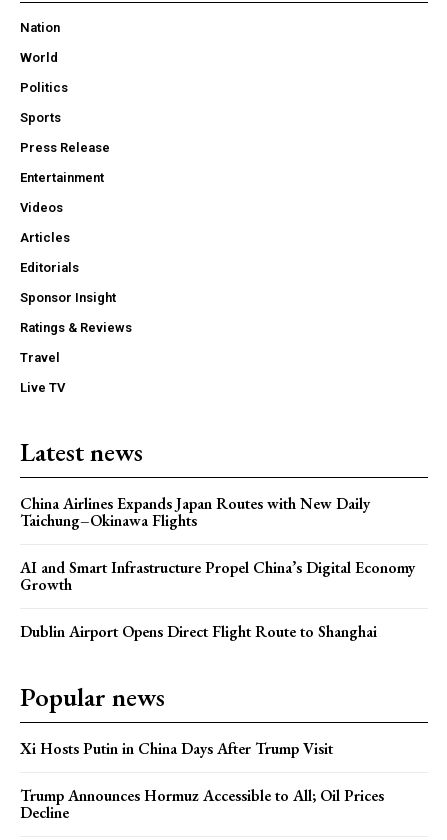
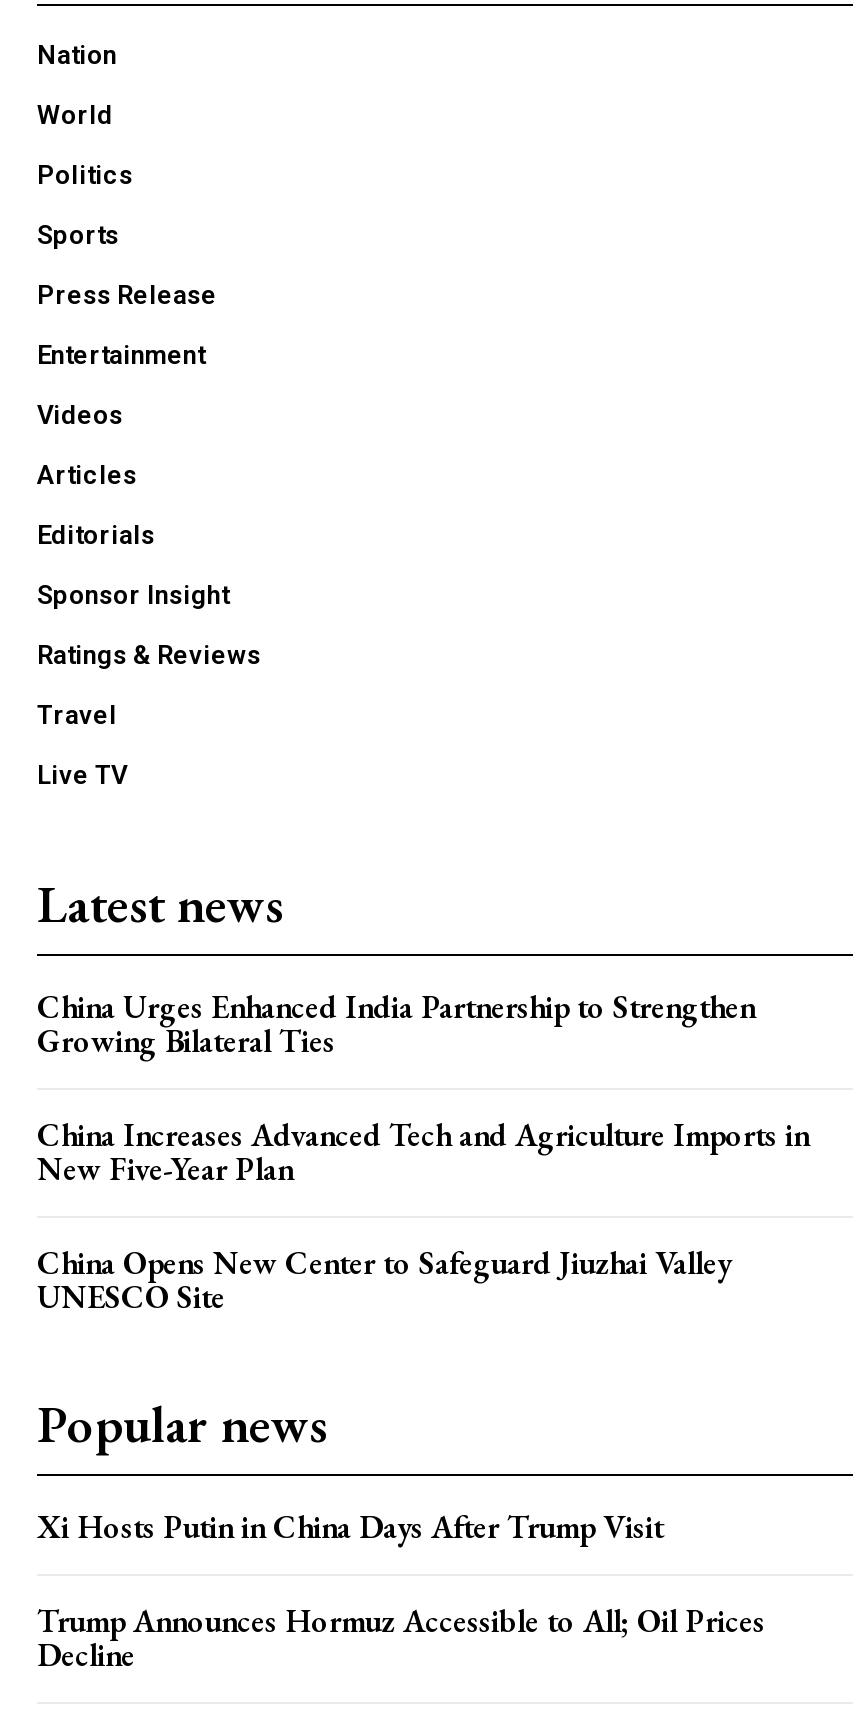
[20,493,370,531] China Airlines Expands Japan Routes with New Daily | Taichung–Okinawa Flights -> [37,985,755,1061] China Urges Enhanced India Partnership to Strengthen | Growing Bilateral Ties
[20,557,415,595] AI and Smart Infrastructure Propel China’s Digital Economy | Growth -> [37,1113,809,1189] China Increases Advanced Tech and Agriculture Imports in | New Five-Year Plan
[20,621,377,642] Dublin Airport Opens Direct Flight Route to Shanghai -> [37,1241,731,1317] China Opens New Center to Safeguard Jiuzhai Valley | UNESCO Site

